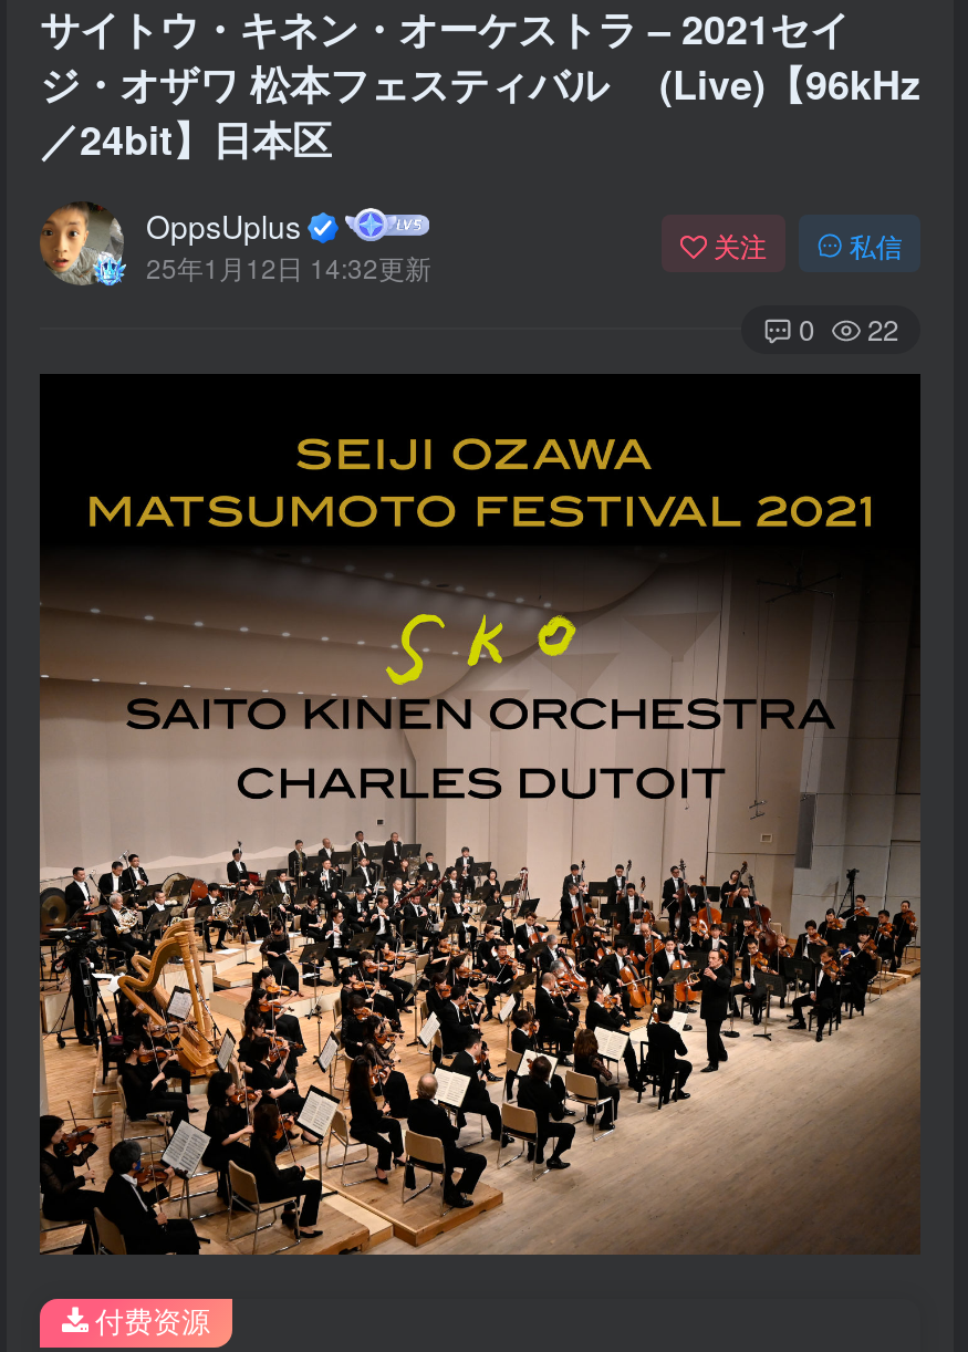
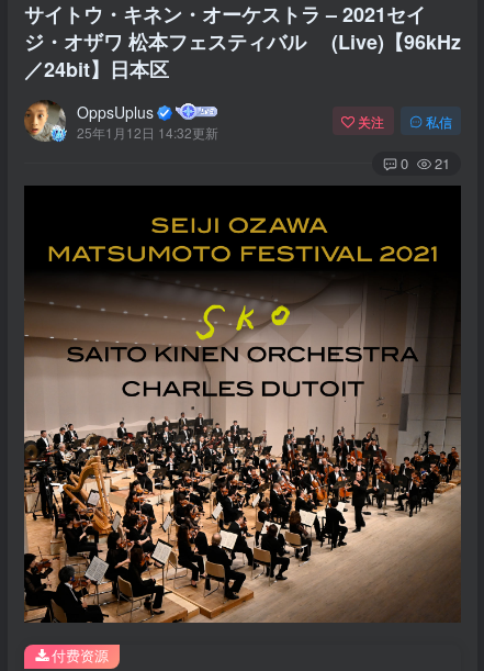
[799,308,898,350] 0 22 -> [401,153,450,174] 0 21

